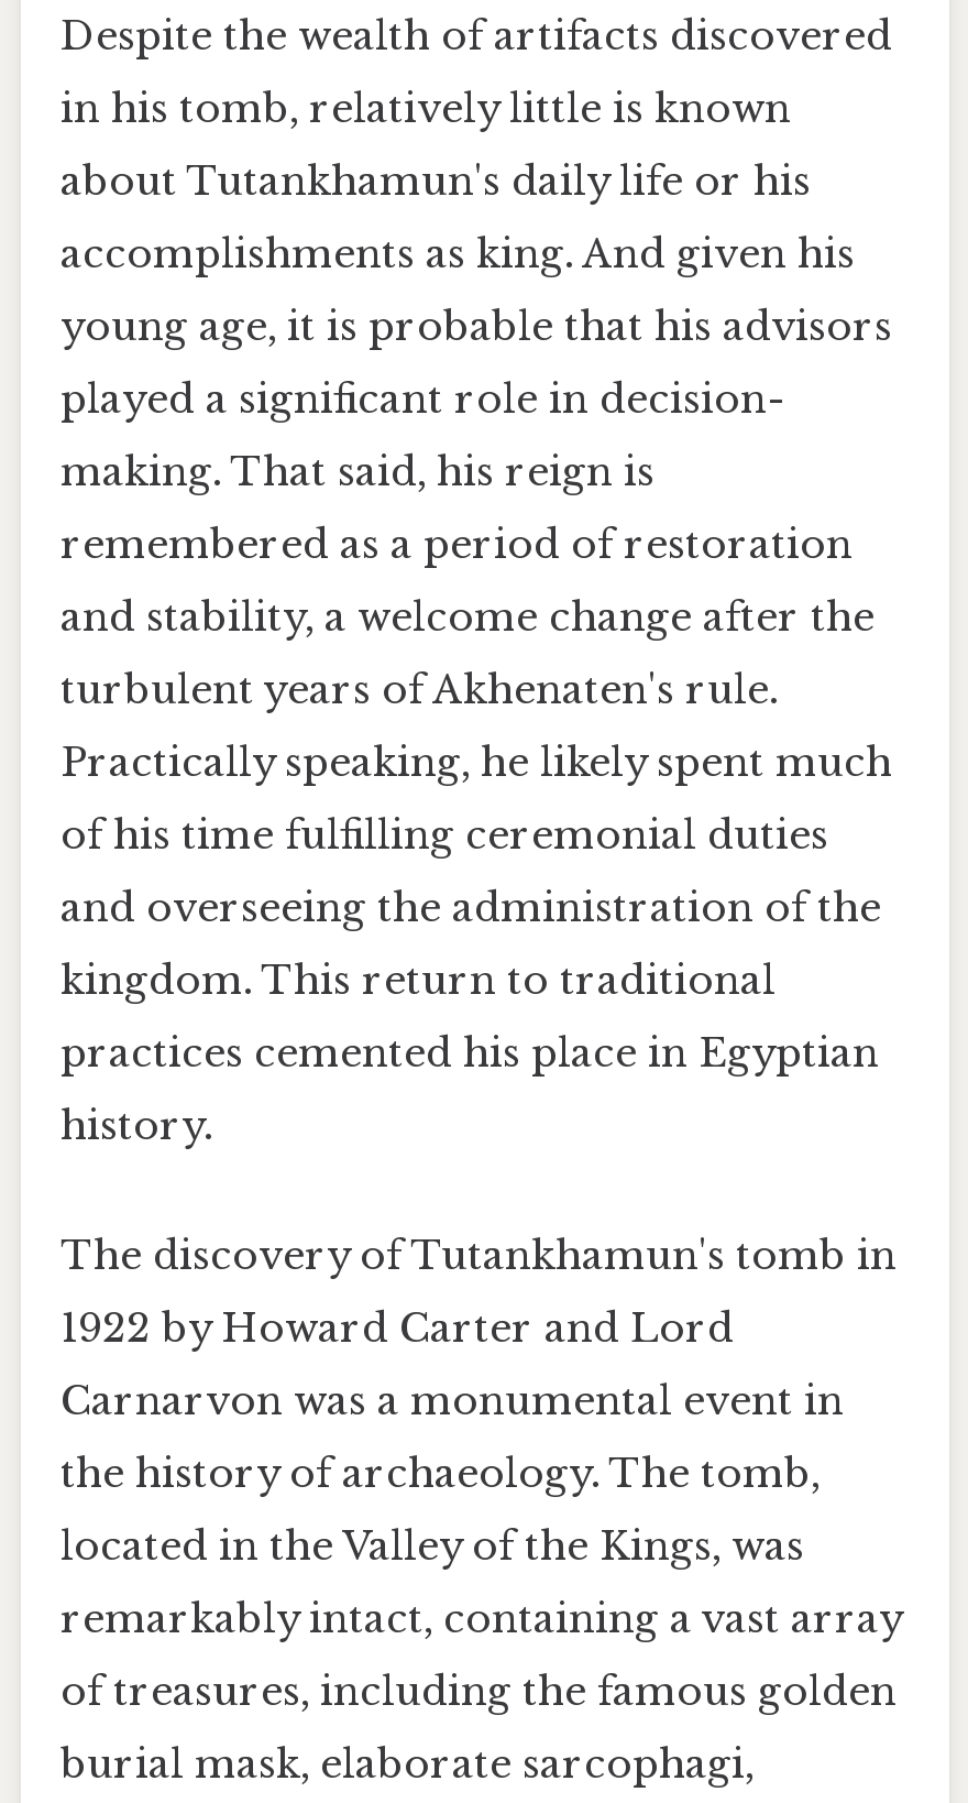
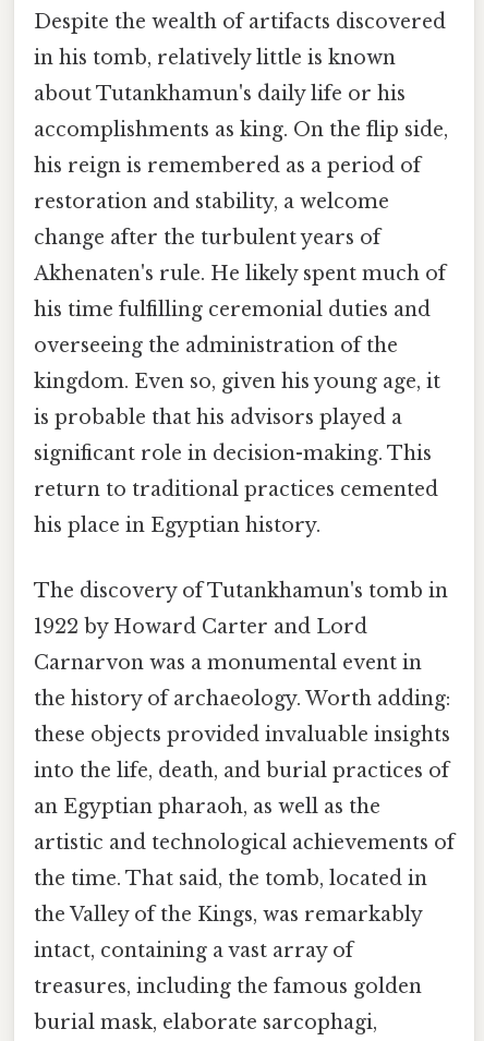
[61,230,892,1150] accomplishments as king. And given his | young age, it is probable that his advisors | played a significant role in decision- | making. That said, his reign is | remembered as a period of restoration | and stability, a welcome change after the | turbulent years of Akhenaten's rule. | Practically speaking, he likely spent much | of his time fulfilling ceremonial duties | and overseeing the administration of the | kingdom. This return to traditional | practices cemented his place in Egyptian | history. -> [34,118,448,538] accomplishments as king. On the flip side, | his reign is remembered as a period of | restoration and stability, a welcome | change after the turbulent years of | Akhenaten's rule. He likely spent much of | his time fulfilling ceremonial duties and | overseeing the administration of the | kingdom. Even so, given his young age, it | is probable that his advisors played a | significant role in decision-making. This | return to traditional practices cemented | his place in Egyptian history.
moved [61,1232,897,1426] -> [34,578,448,674]: The discovery of Tutankhamun's tomb in | 1922 by Howard Carter and Lord | Carnarvon was a monumental event in
[61,1450,901,1716] the history of archaeology. The tomb, | located in the Valley of the Kings, was | remarkably intact, containing a vast array | of treasures, including the famous golden -> [34,686,455,998] the history of archaeology. Worth adding: | these objects provided invaluable insights | into the life, death, and burial practices of | an Egyptian pharaoh, as well as the | artistic and technological achievements of | the time. That said, the tomb, located in | the Valley of the Kings, was remarkably | intact, containing a vast array of | treasures, including the famous golden

